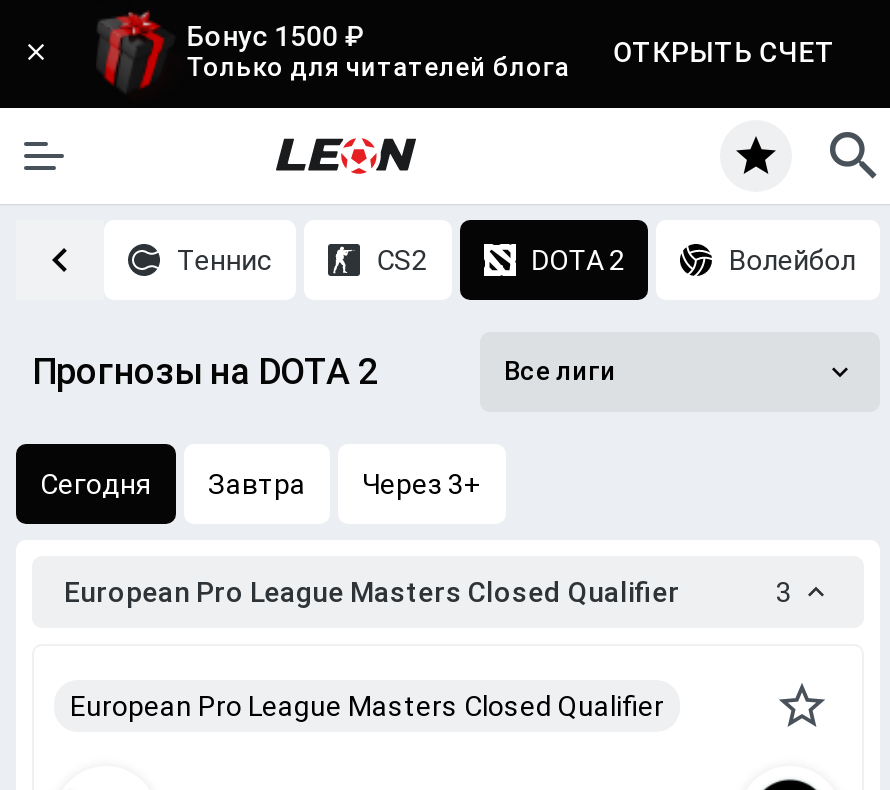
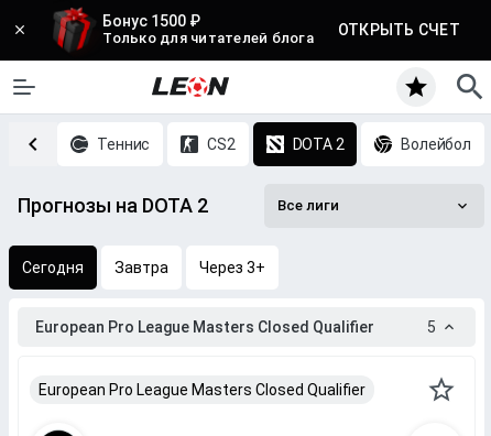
[776,576,792,608] 3 -> [427,318,436,336] 5

